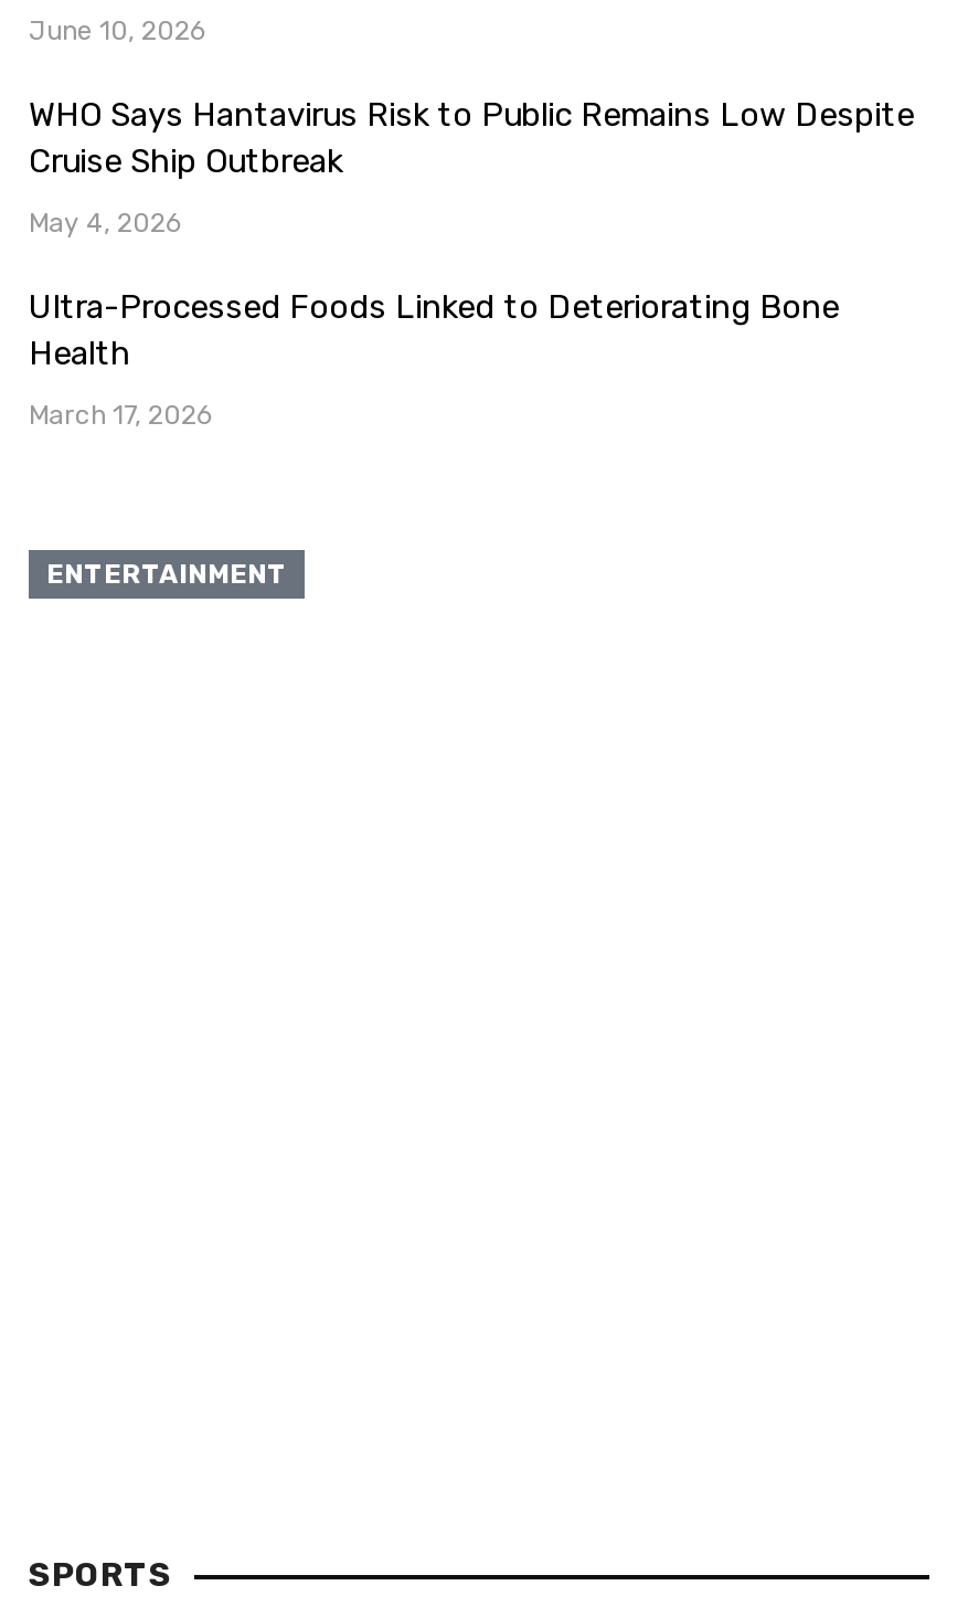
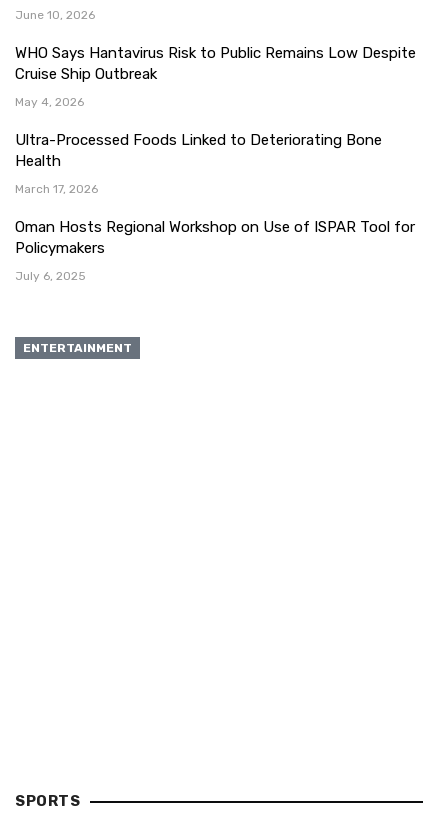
none -> [15,218,415,283] Oman Hosts Regional Workshop on Use of ISPAR Tool for | Policymakers | July 6, 2025

